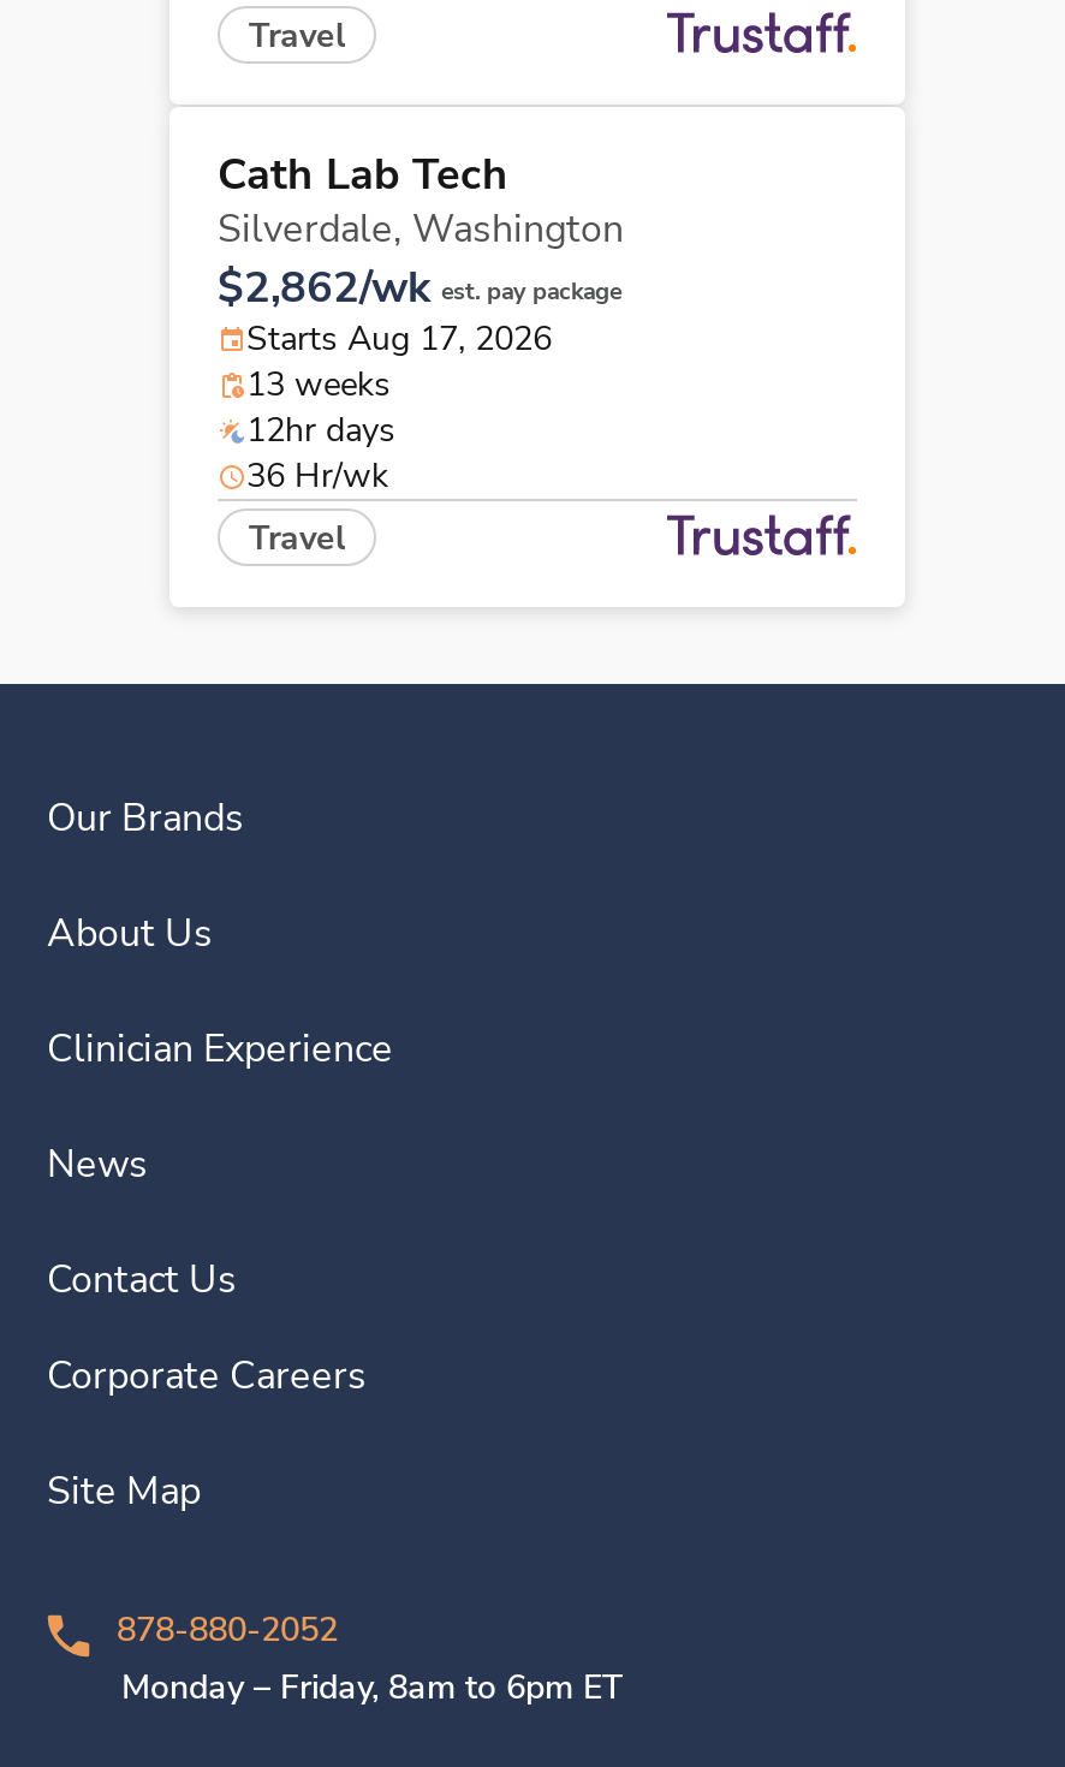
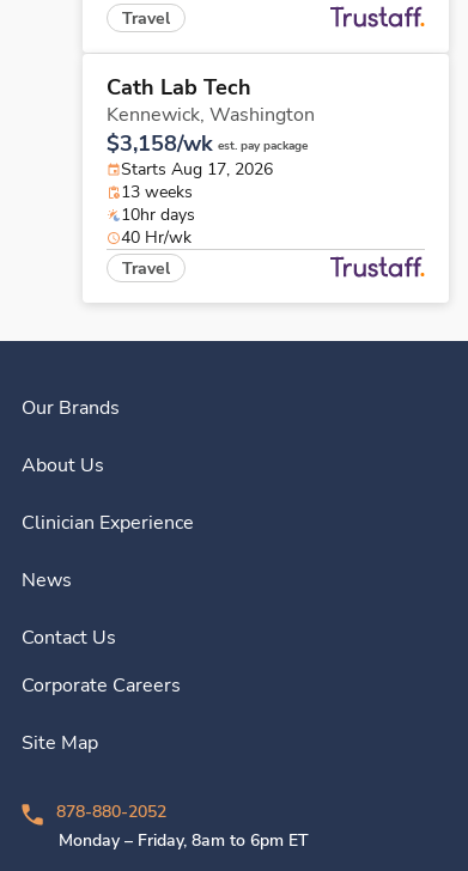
[218,203,624,256] Silverdale, Washington -> [107,102,315,128] Kennewick, Washington
[218,258,621,316] $2,862/wk est. pay package -> [107,129,308,158] $3,158/wk est. pay package
[246,407,395,453] 12hr days -> [121,203,195,226] 10hr days
[246,453,388,499] 36 Hr/wk -> [121,226,192,249] 40 Hr/wk

